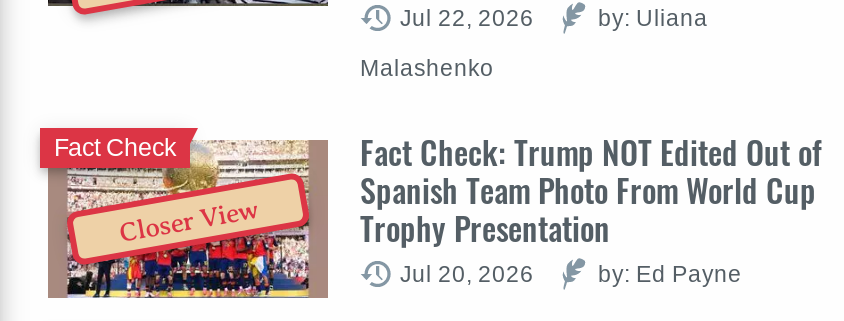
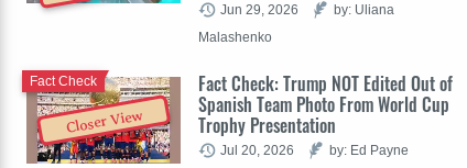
[400,4,534,30] Jul 22, 2026 -> [220,2,298,17] Jun 29, 2026

